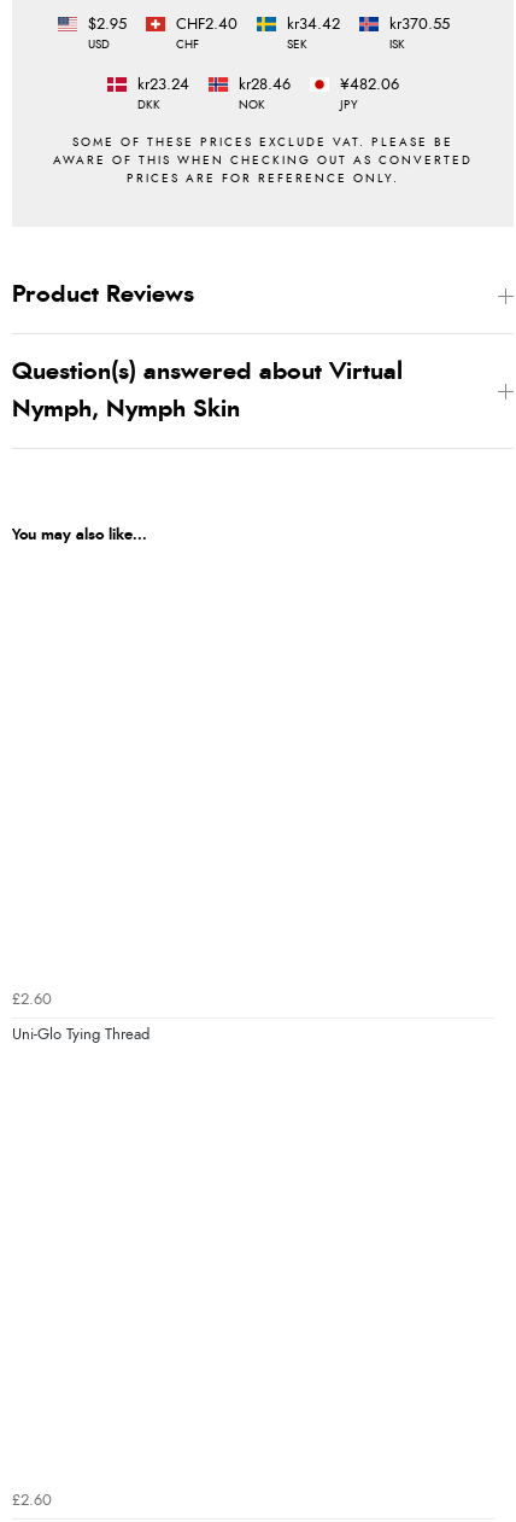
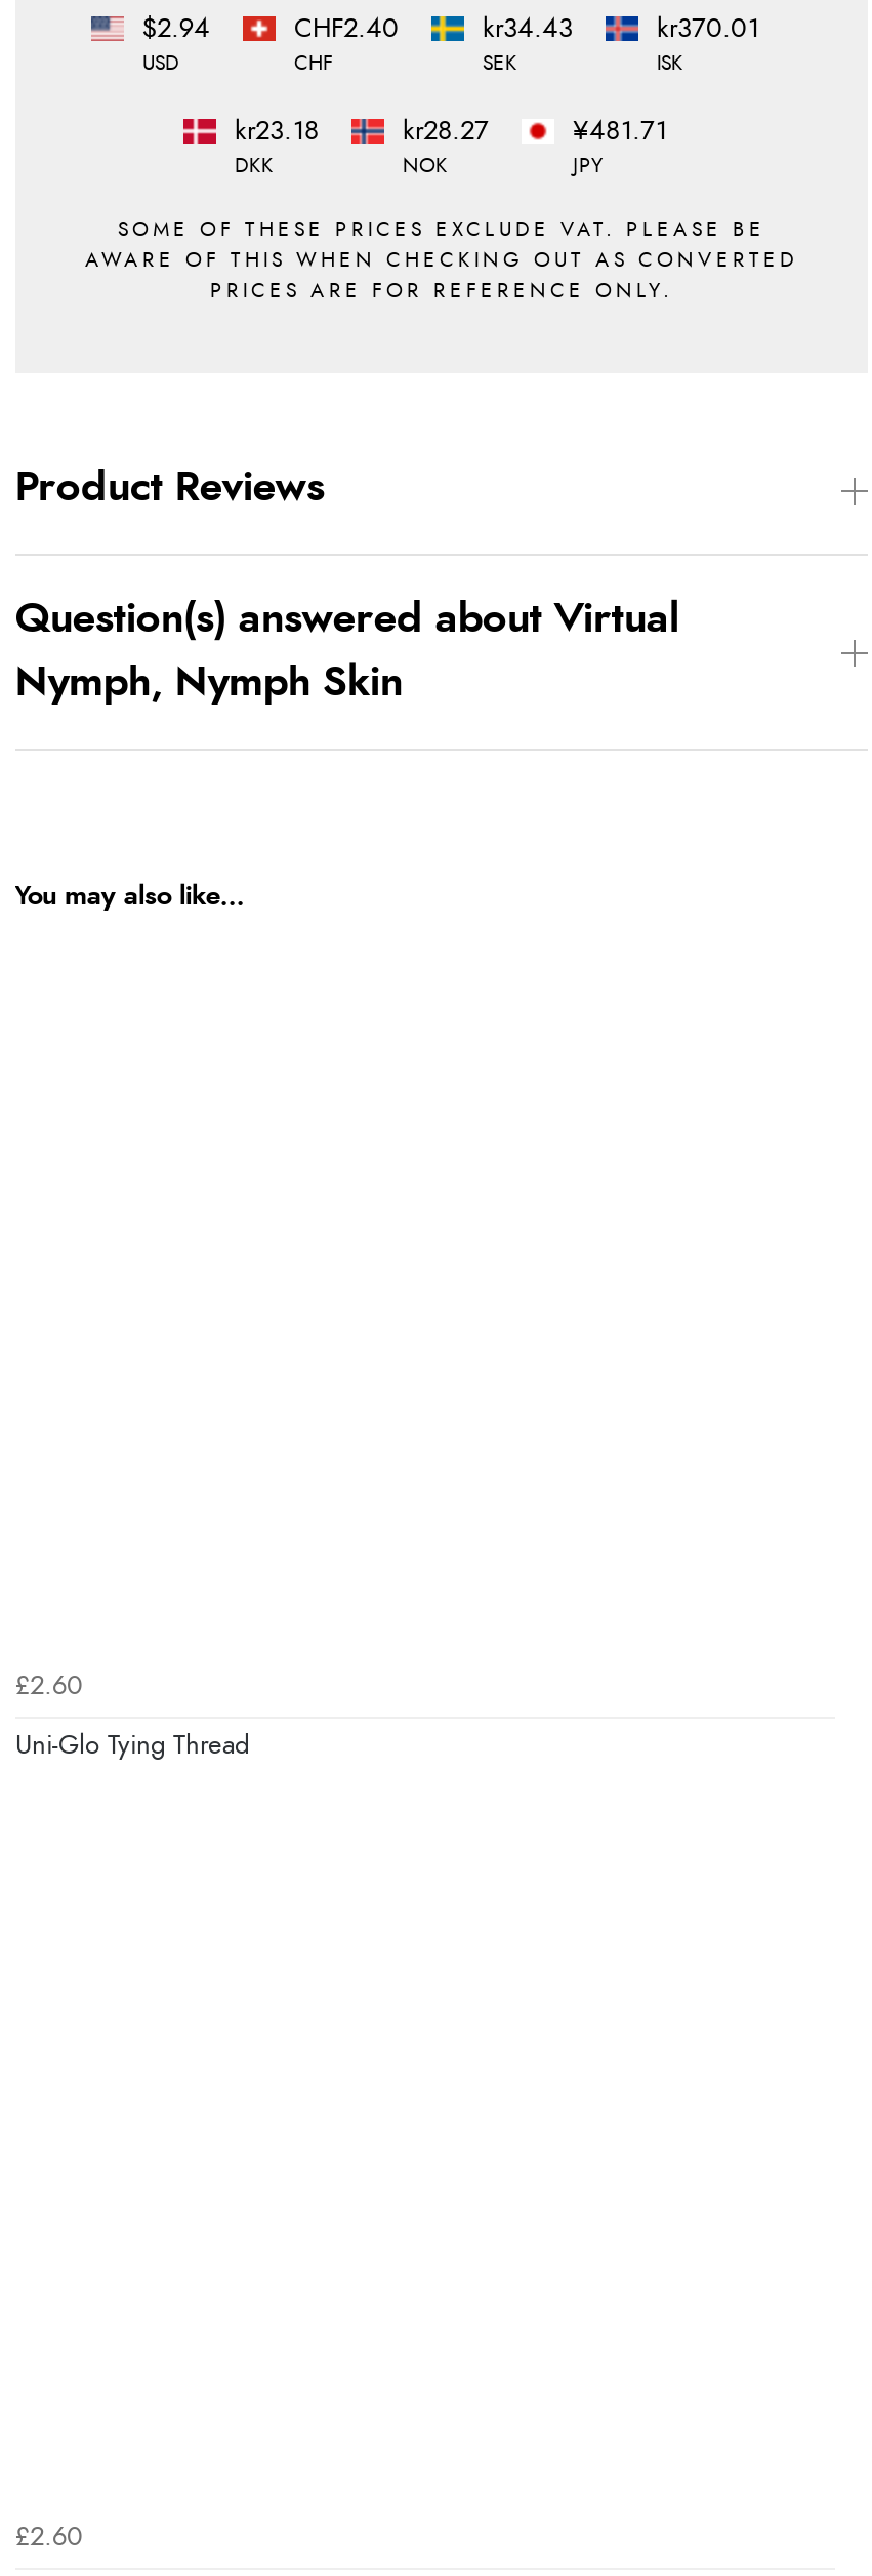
[87,17,126,32] $2.95 -> [142,16,210,43] $2.94
[286,17,339,32] kr34.42 -> [483,16,573,43] kr34.43
[389,17,449,32] kr370.55 -> [657,16,759,43] kr370.01
[137,77,189,93] kr23.24 -> [235,119,319,145] kr23.18
[239,77,291,93] kr28.46 -> [403,119,489,145] kr28.27
[340,77,399,93] ¥482.06 -> [573,119,667,145] ¥481.71

